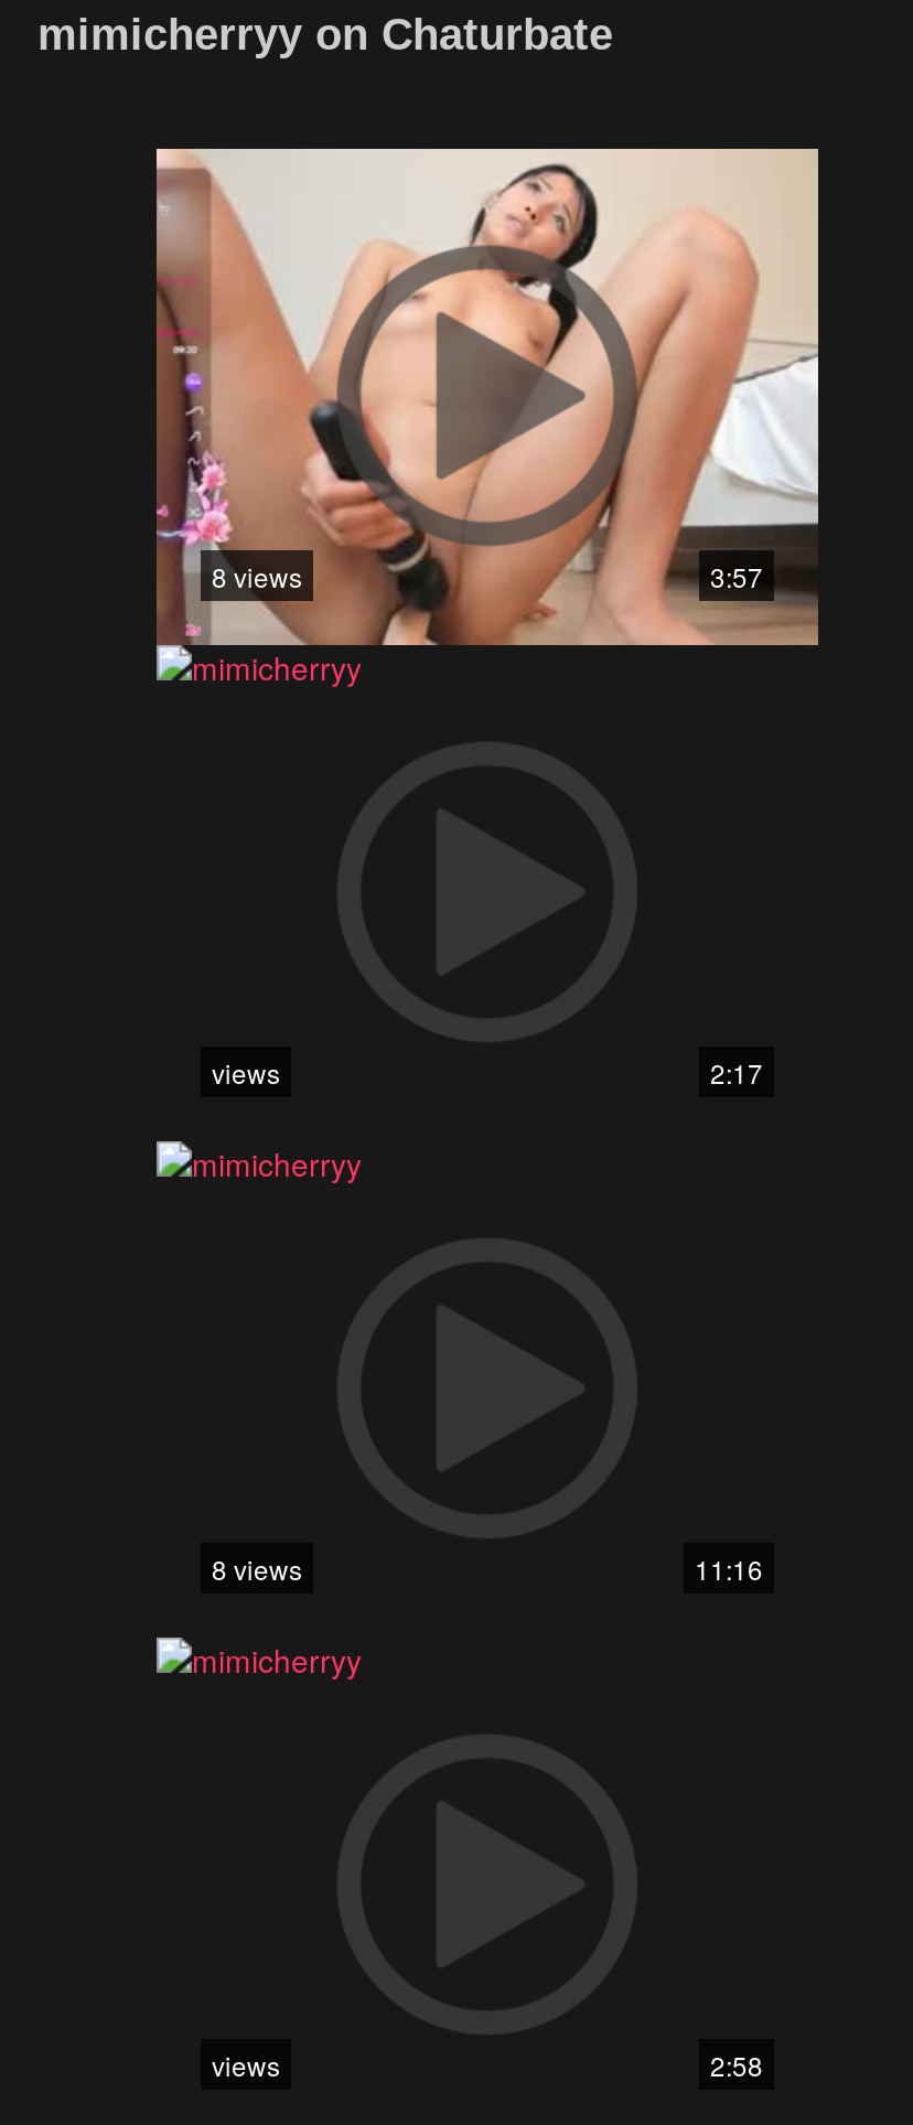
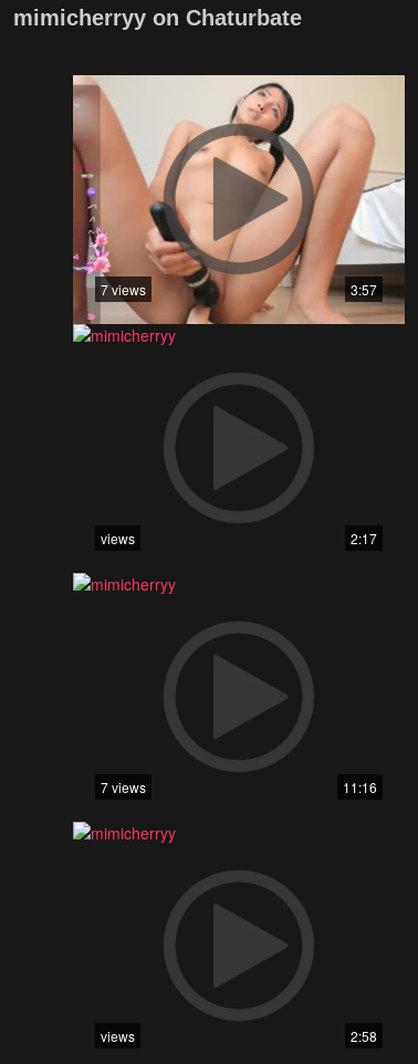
[212,556,302,594] 8 views -> [101,279,146,298] 7 views
[212,1548,302,1586] 8 views -> [101,777,146,796] 7 views

